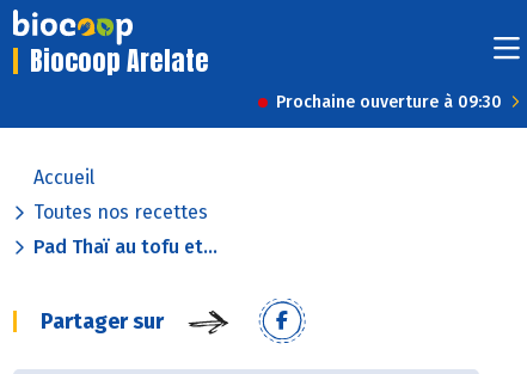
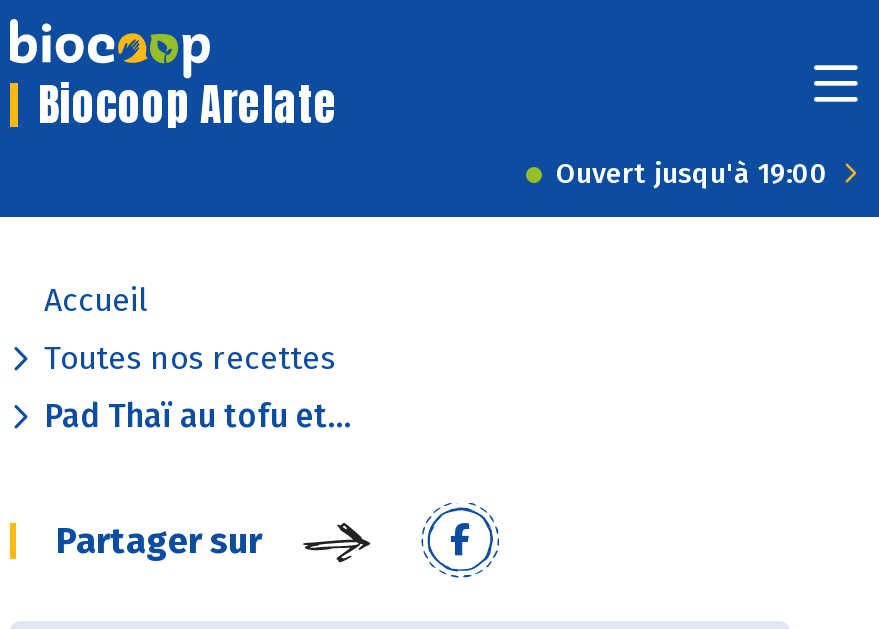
[276,92,502,112] Prochaine ouverture à 09:30 -> [556,157,828,191] Ouvert jusqu'à 19:00

